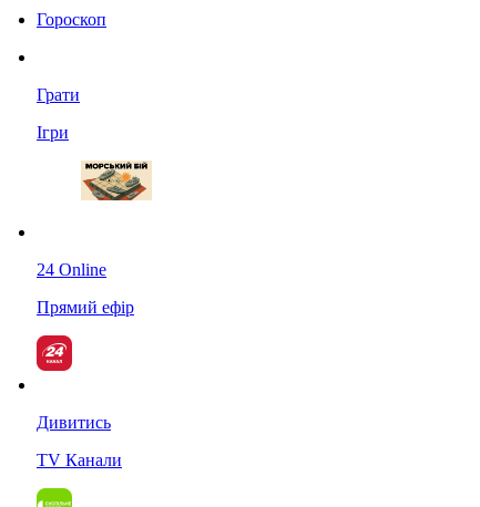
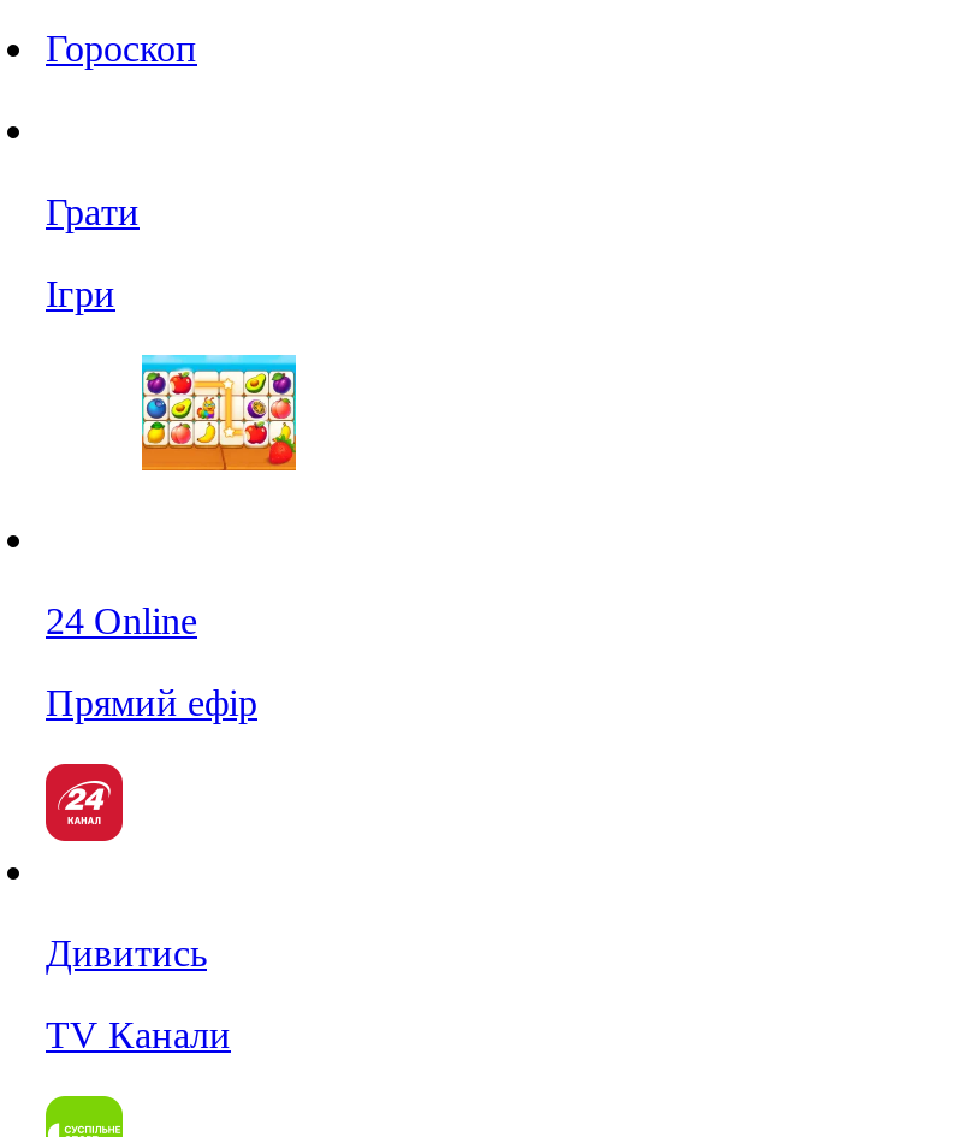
[81,161,152,201] [image] -> [140,353,298,473] [image]

